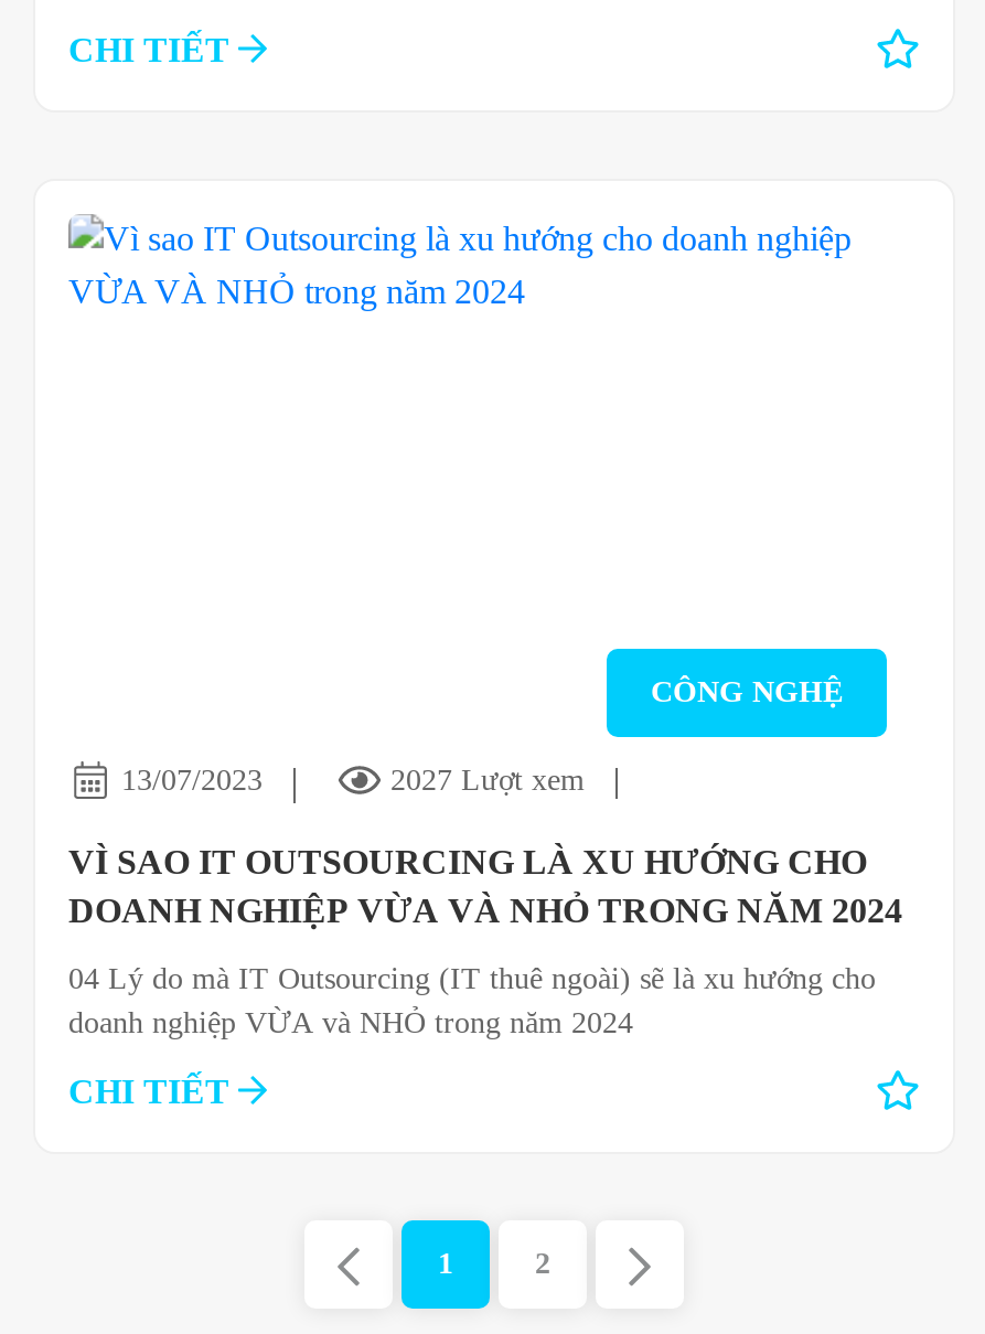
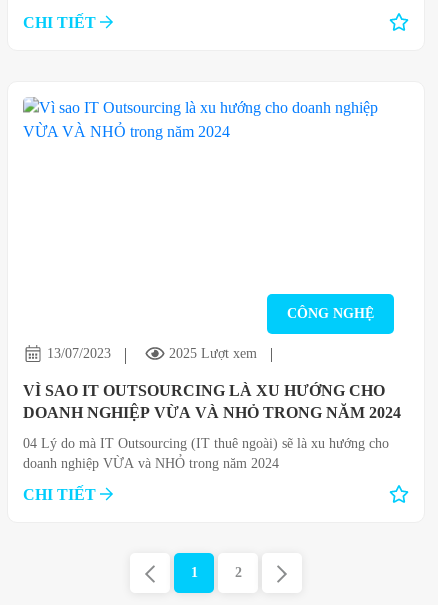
[382,764,585,797] 2027 Lượt xem -> [165,346,257,361] 2025 Lượt xem

